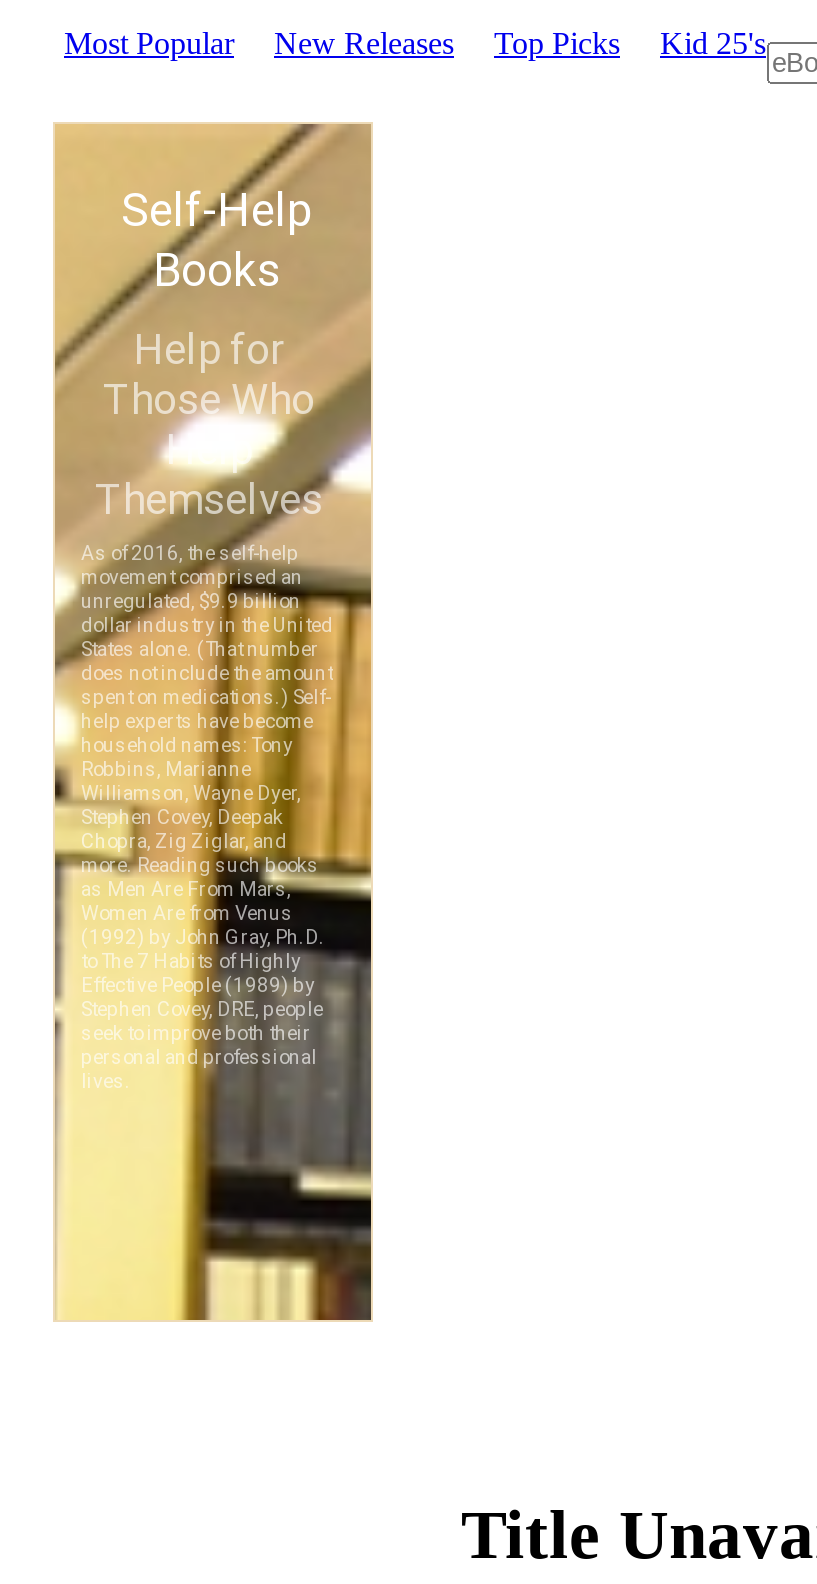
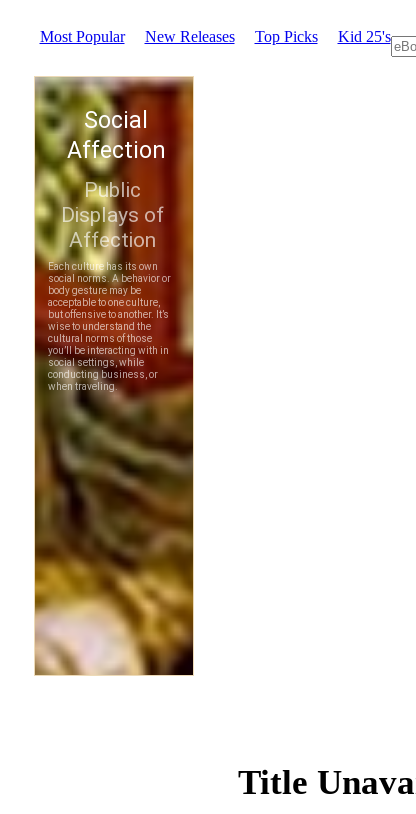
[53,124,373,1322] [image] -> [34,77,194,676] [image]

